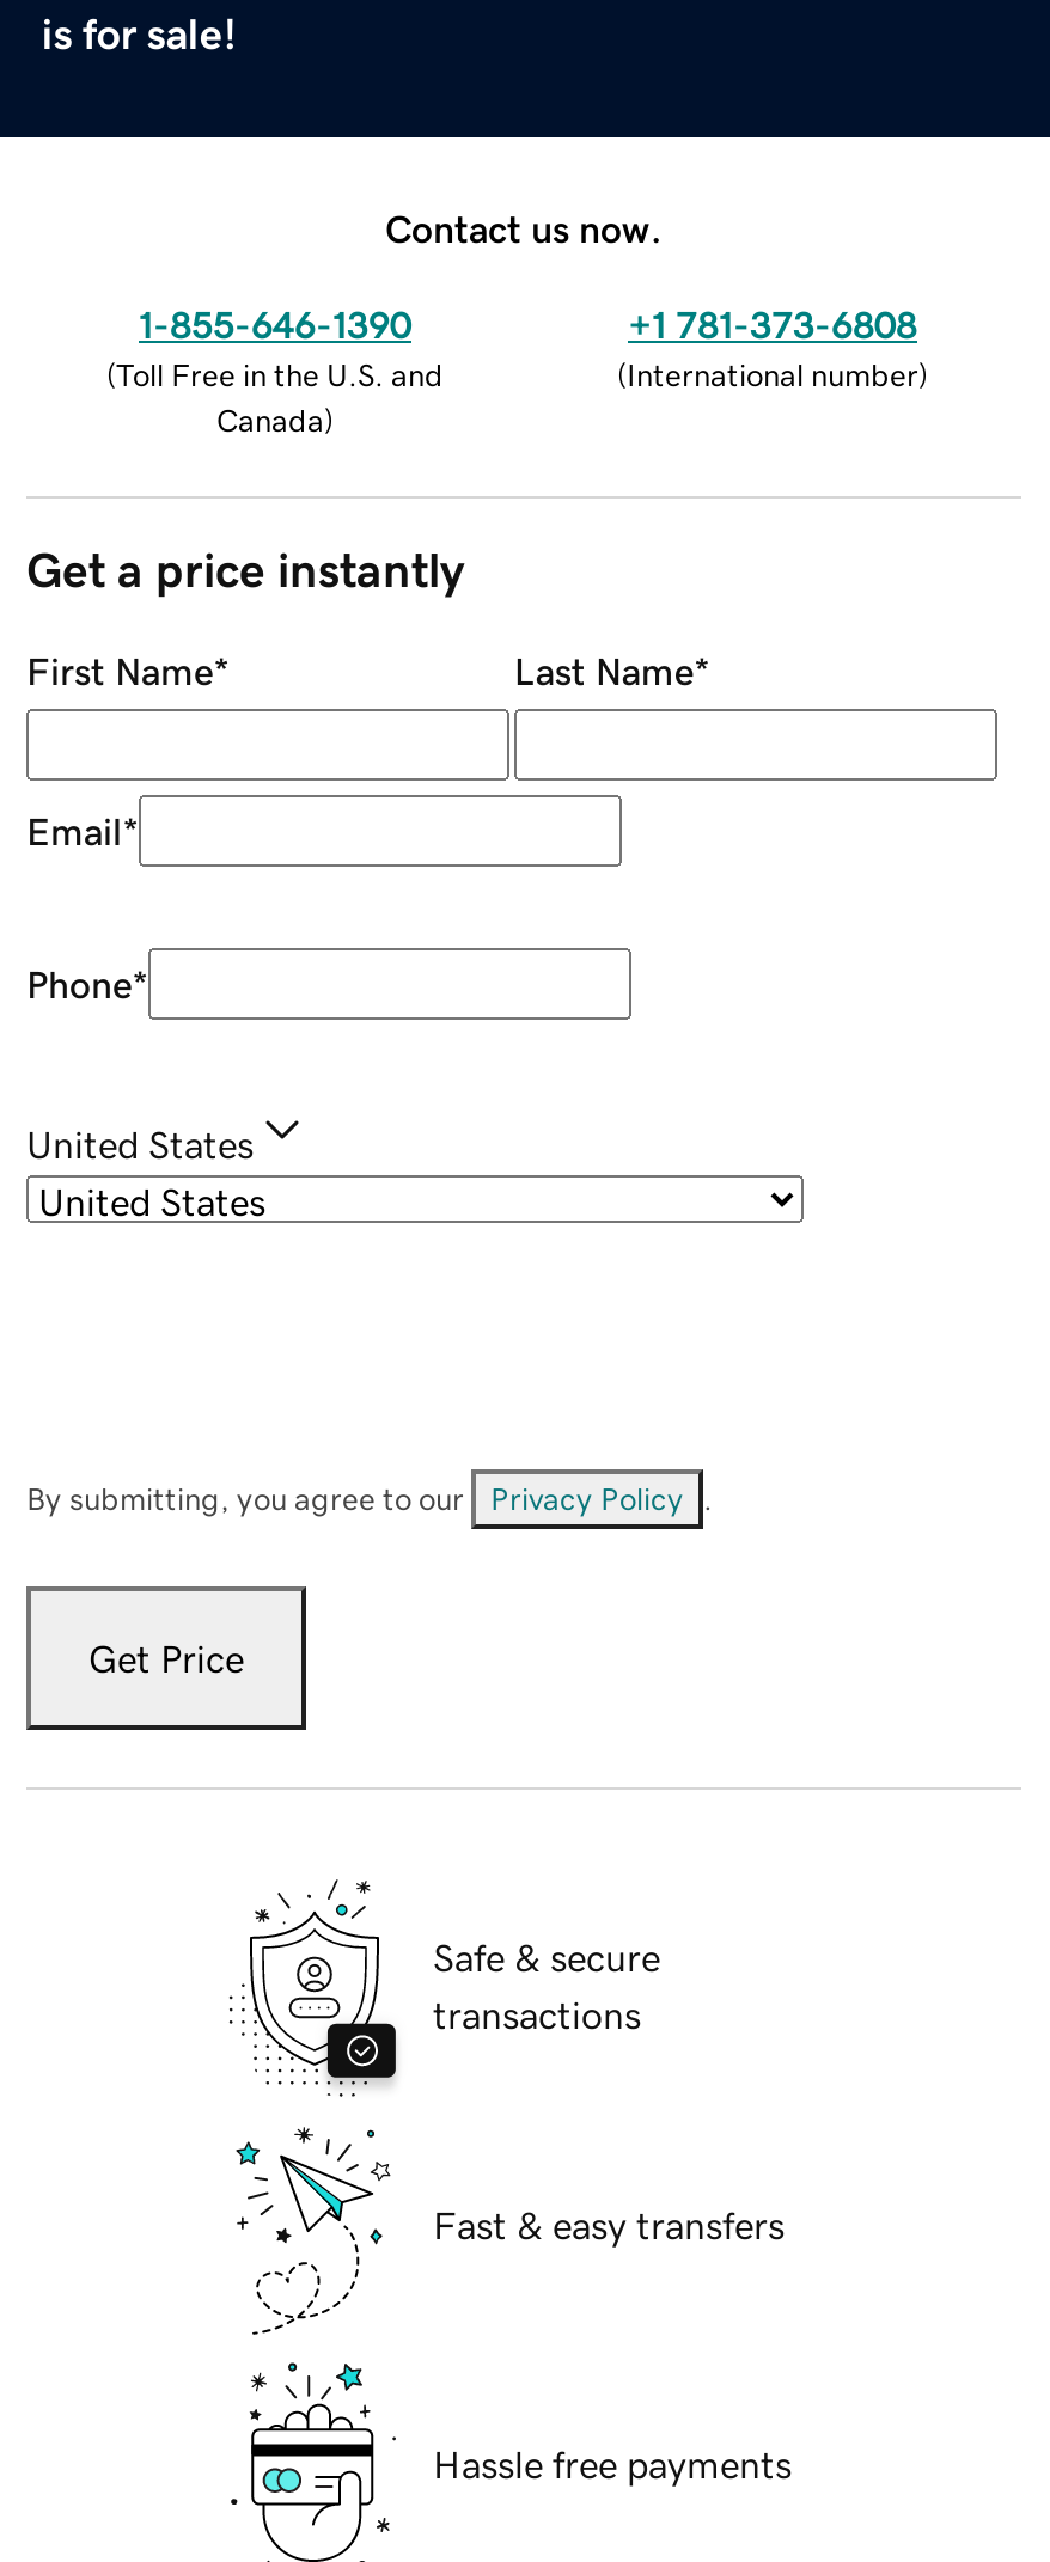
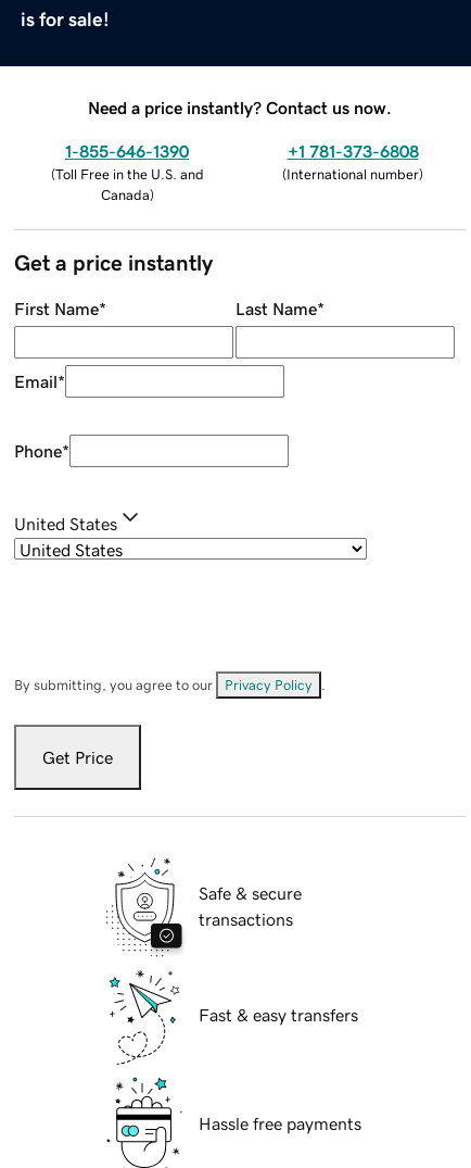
[385,208,663,247] Contact us now. -> [88,98,392,116] Need a price instantly? Contact us now.

